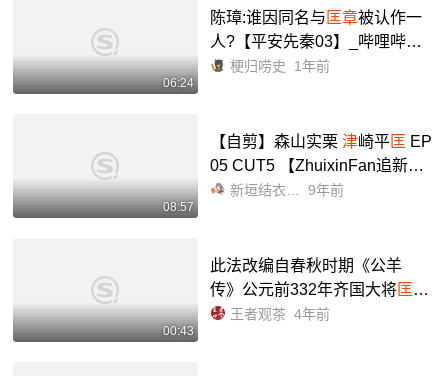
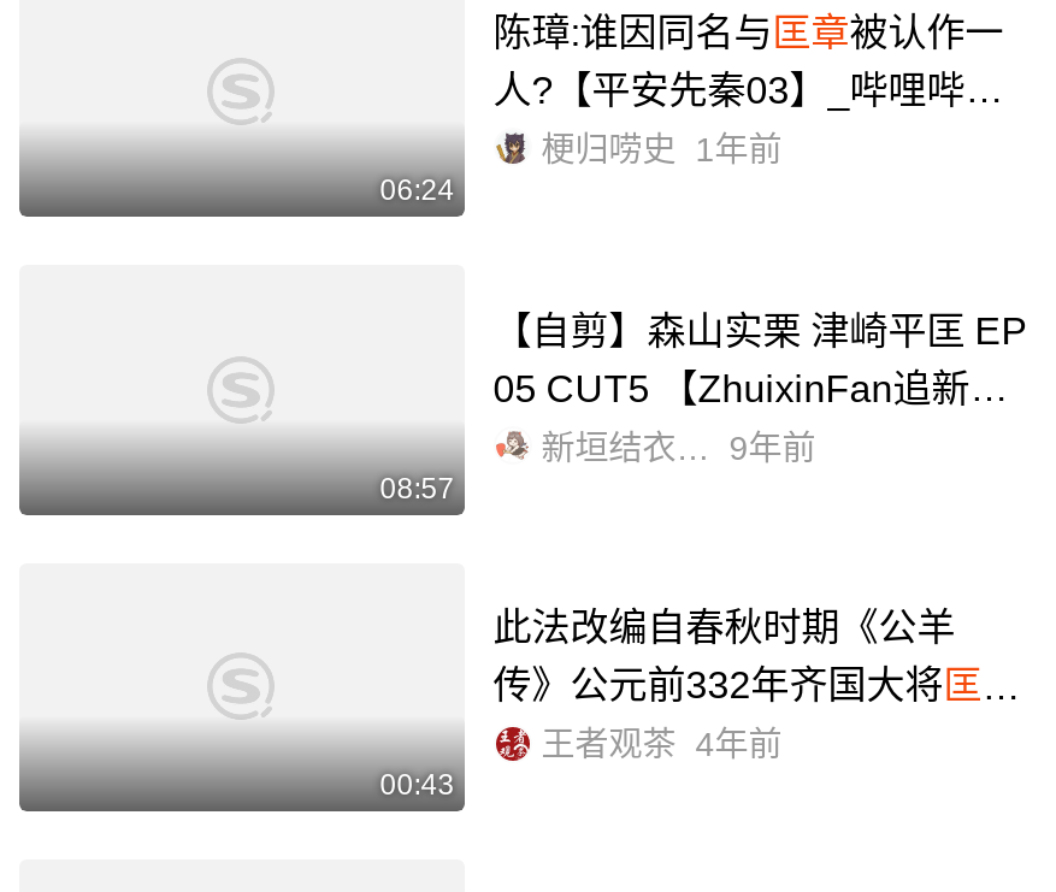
[210,133,432,150] 【自剪】森山实栗津崎平匡EP -> [493,310,1028,351] 【自剪】森山实栗 津崎平匡 EP

